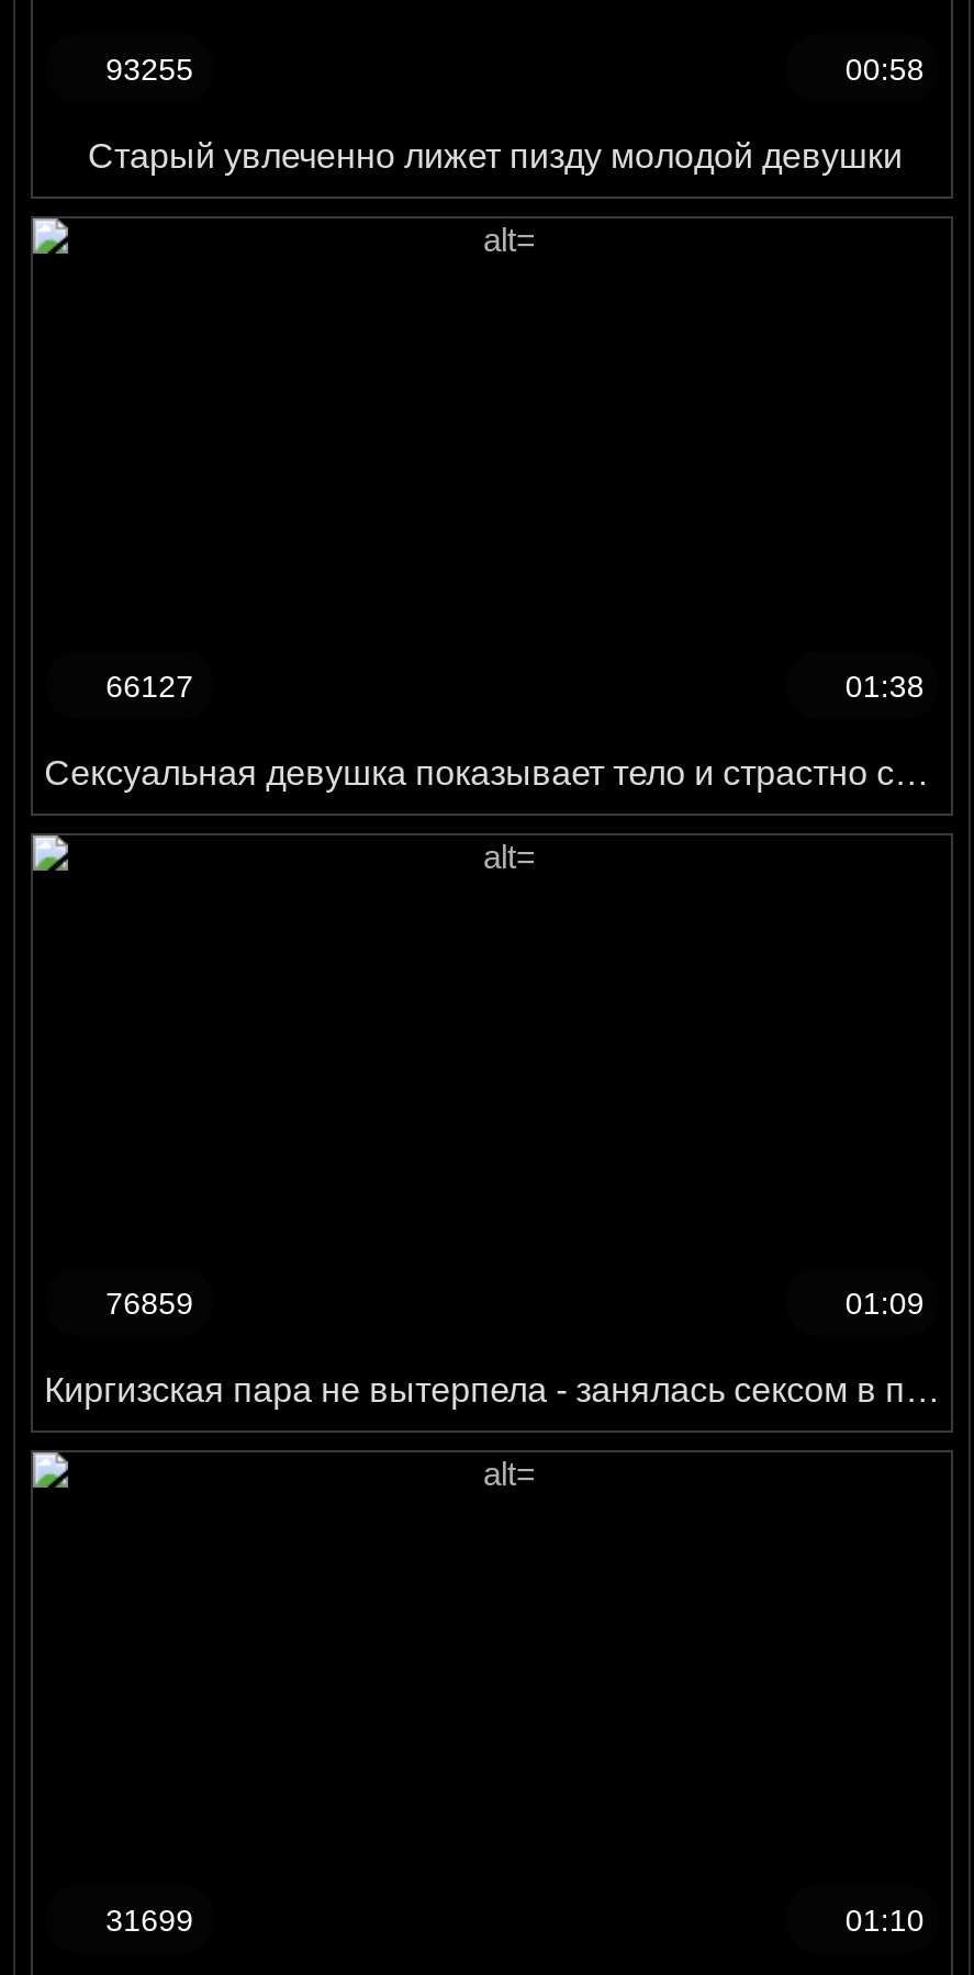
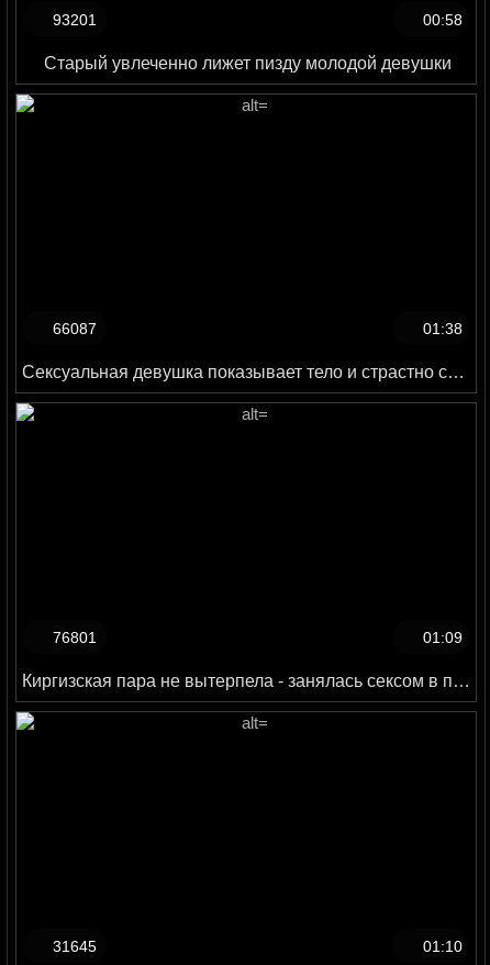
[106,51,193,86] 93255 -> [53,11,97,28] 93201
[106,668,193,703] 66127 -> [53,320,97,337] 66087
[106,1285,193,1320] 76859 -> [53,628,97,646] 76801
[106,1902,193,1937] 31699 -> [53,937,97,955] 31645

